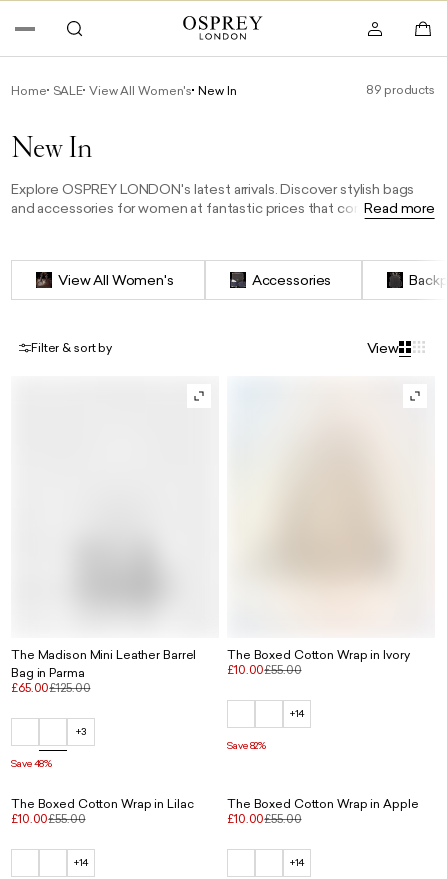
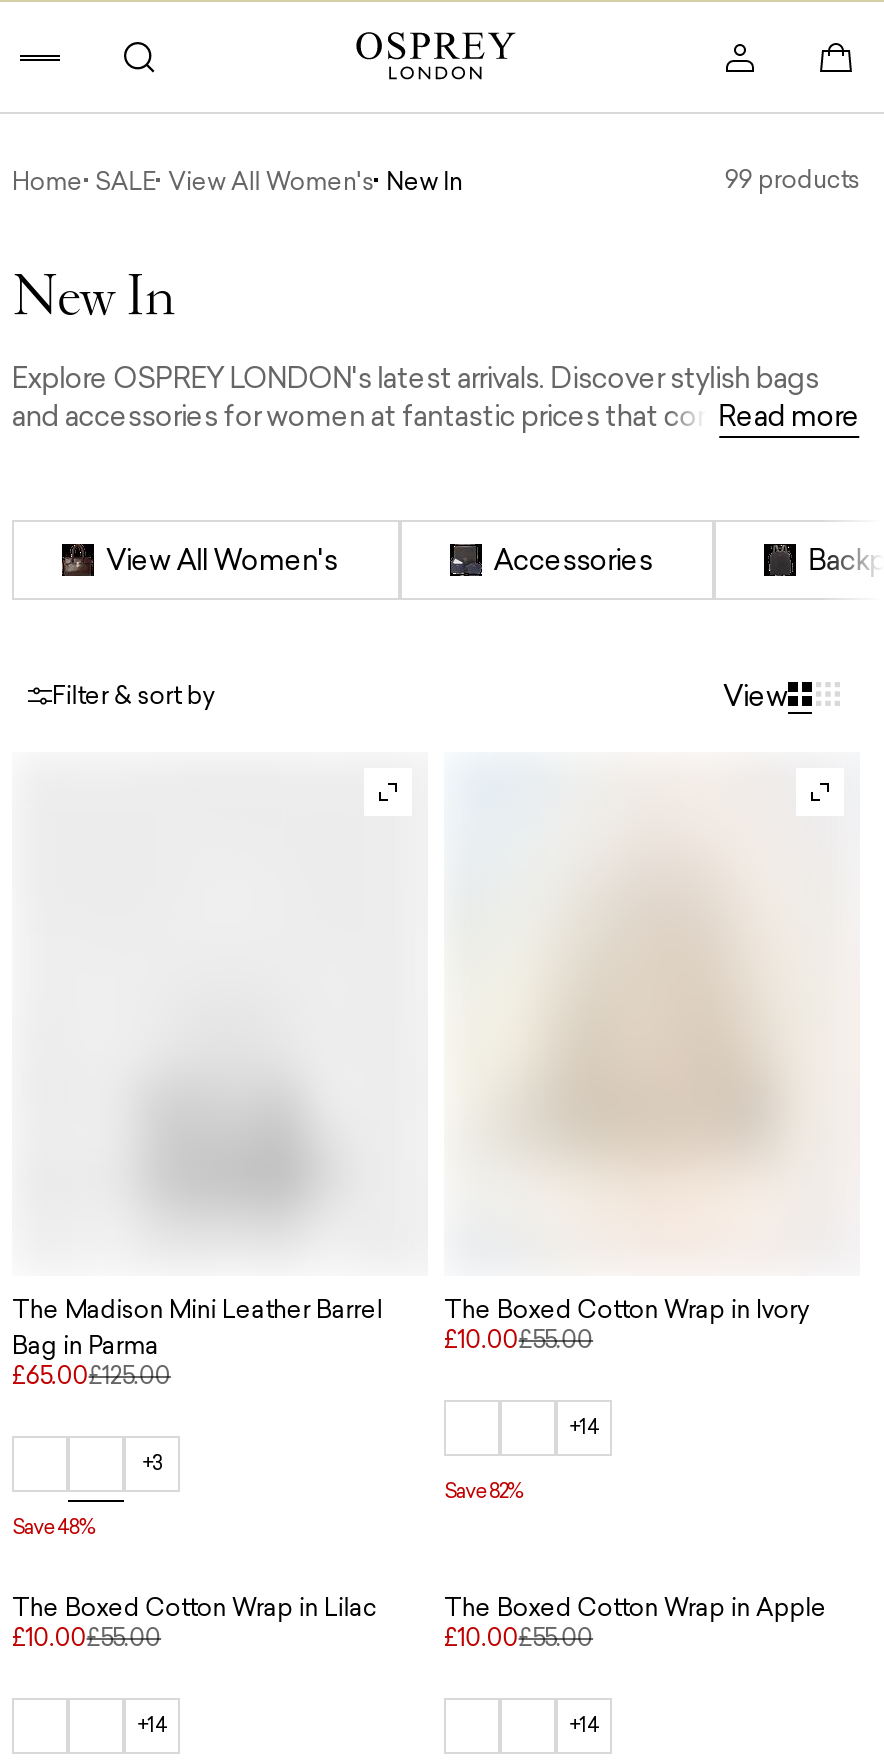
[366,81,435,98] 89 products -> [725,162,860,196] 99 products

